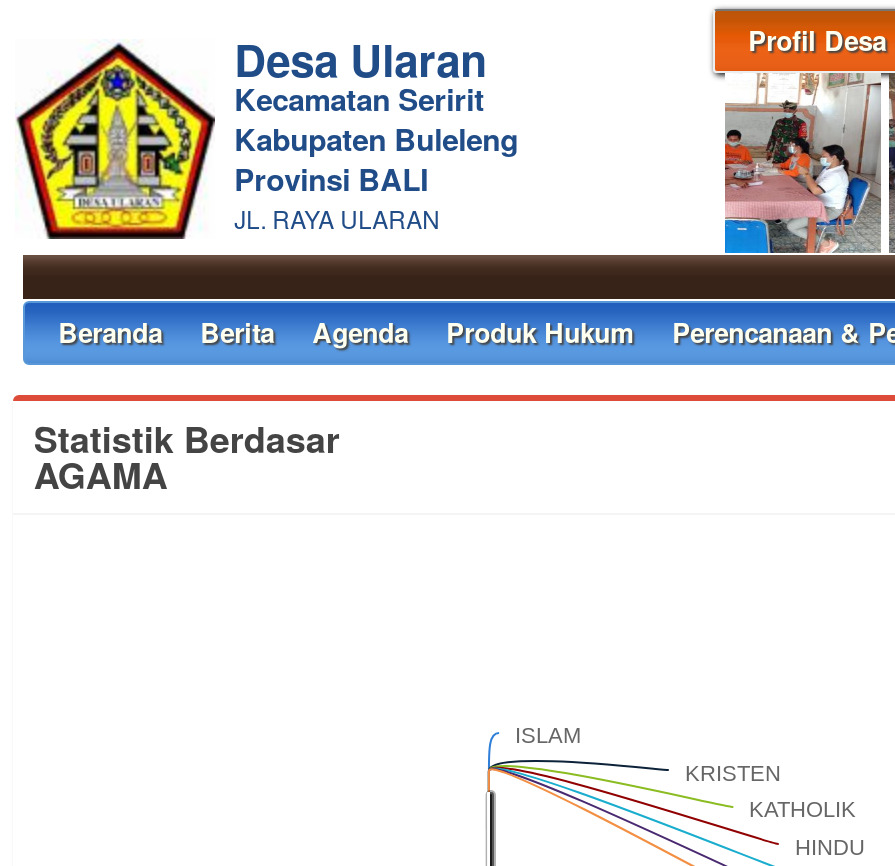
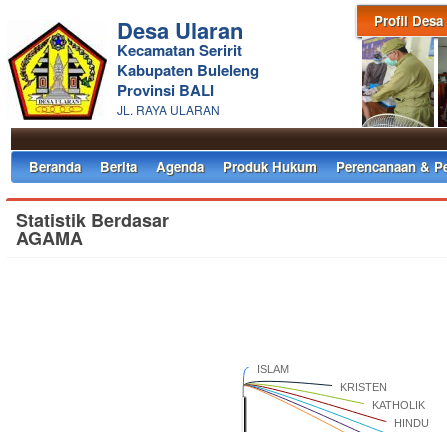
[723,71,889,255] [image] -> [361,36,444,128] [image]

